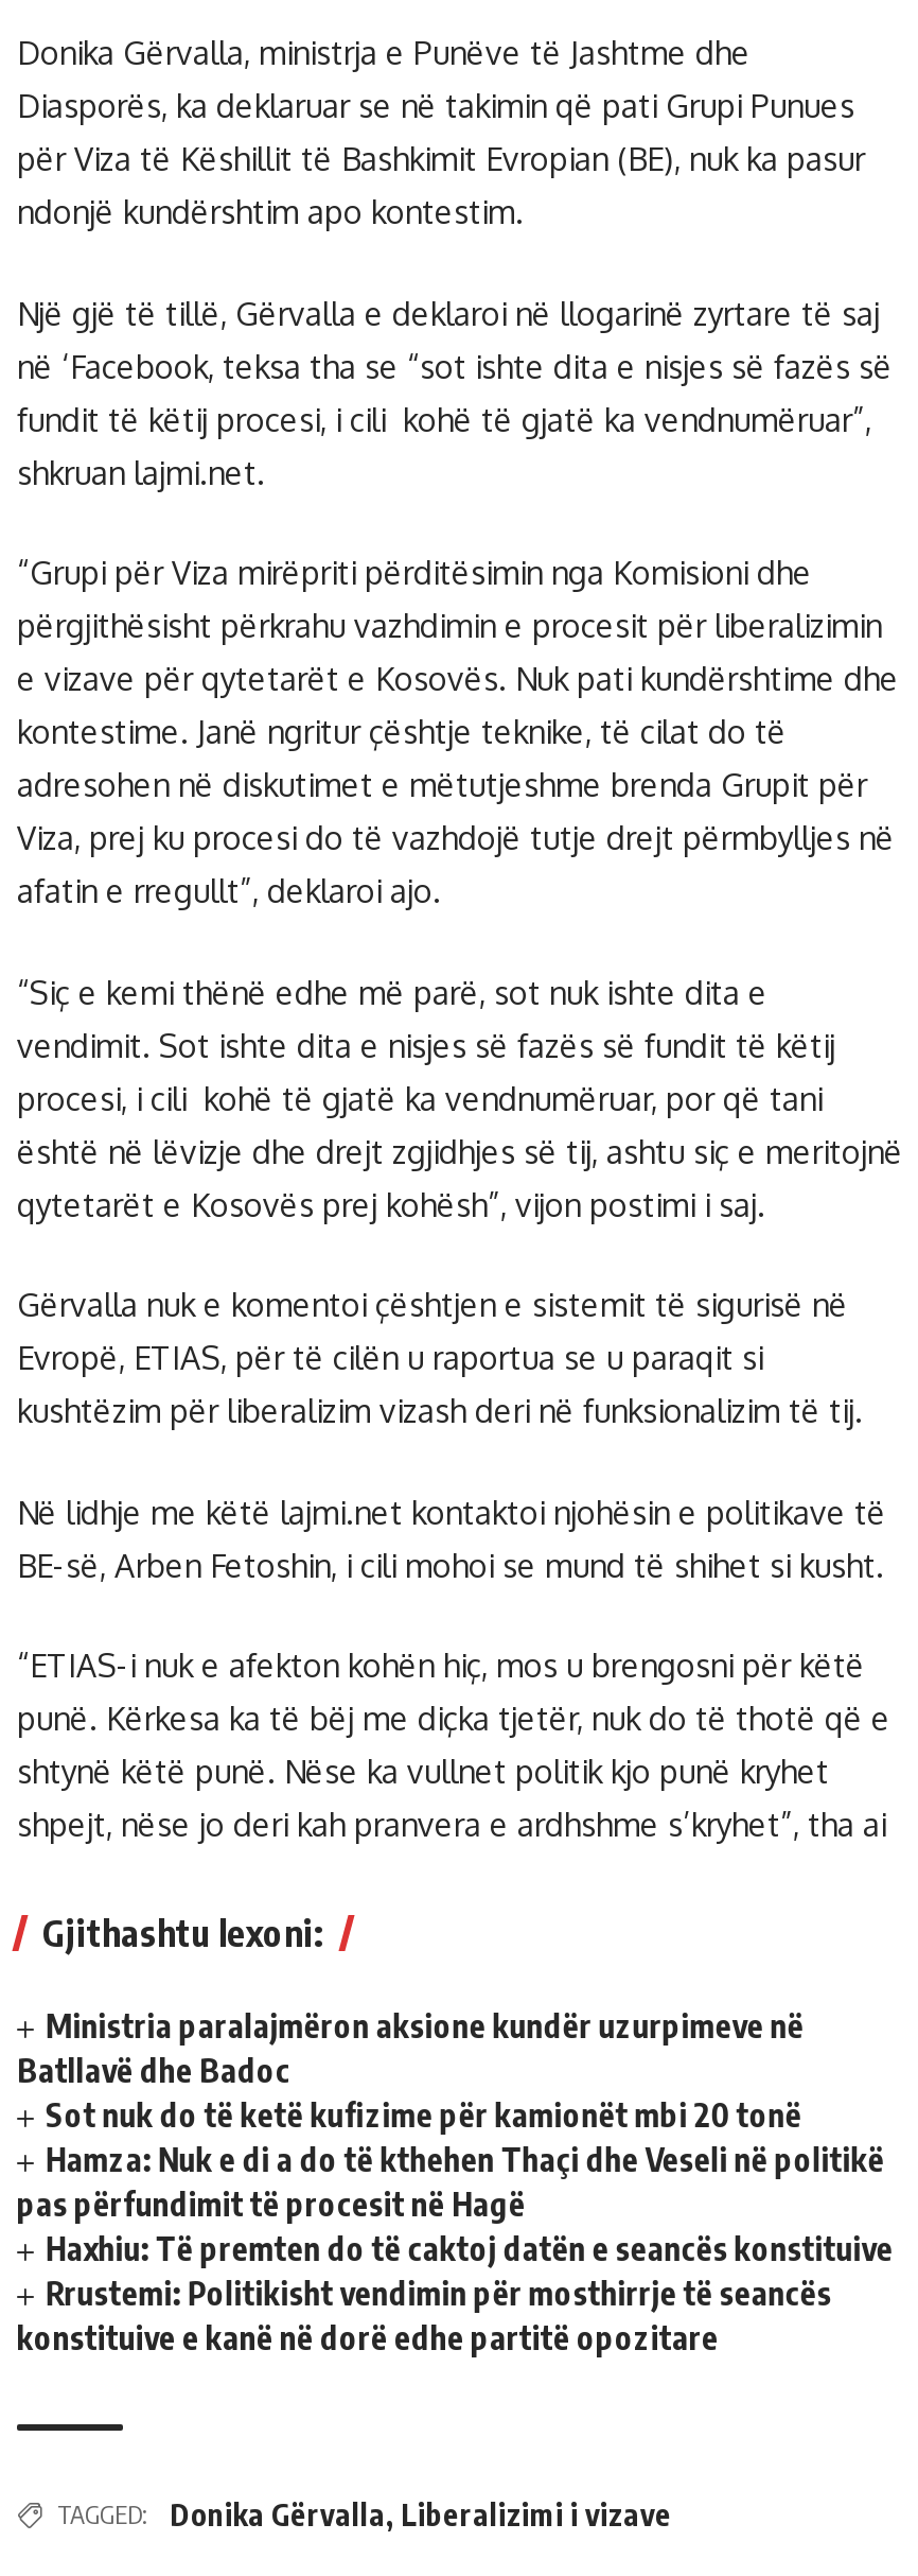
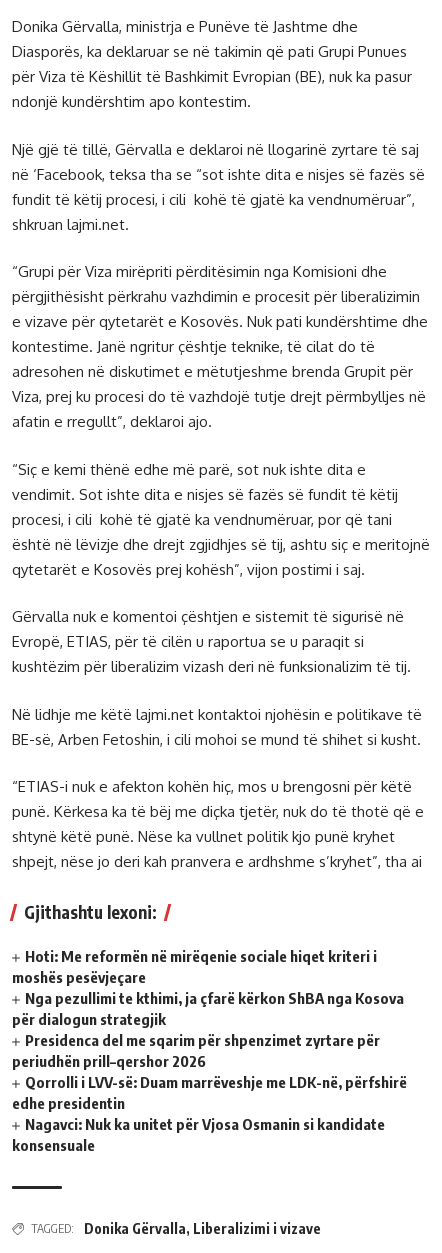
[17,2006,893,2356] Ministria paralajmëron aksione kundër uzurpimeve në | Batllavë dhe Badoc | Sot nuk do të ketë kufizime për kamionët mbi 20 tonë | Hamza: Nuk e di a do të kthehen Thaçi dhe Veseli në politikë | pas përfundimit të procesit në Hagë | Haxhiu: Të premten do të caktoj datën e seancës konstituive | Rrustemi: Politikisht vendimin për mosthirrje të seancës | konstituive e kanë në dorë edhe partitë opozitare -> [12,947,407,1154] Hoti: Me reformën në mirëqenie sociale hiqet kriteri i | moshës pesëvjeçare | Nga pezullimi te kthimi, ja çfarë kërkon ShBA nga Kosova | për dialogun strategjik | Presidenca del me sqarim për shpenzimet zyrtare për | periudhën prill–qershor 2026 | Qorrolli i LVV-së: Duam marrëveshje me LDK-në, përfshirë | edhe presidentin | Nagavci: Nuk ka unitet për Vjosa Osmanin si kandidate | konsensuale

